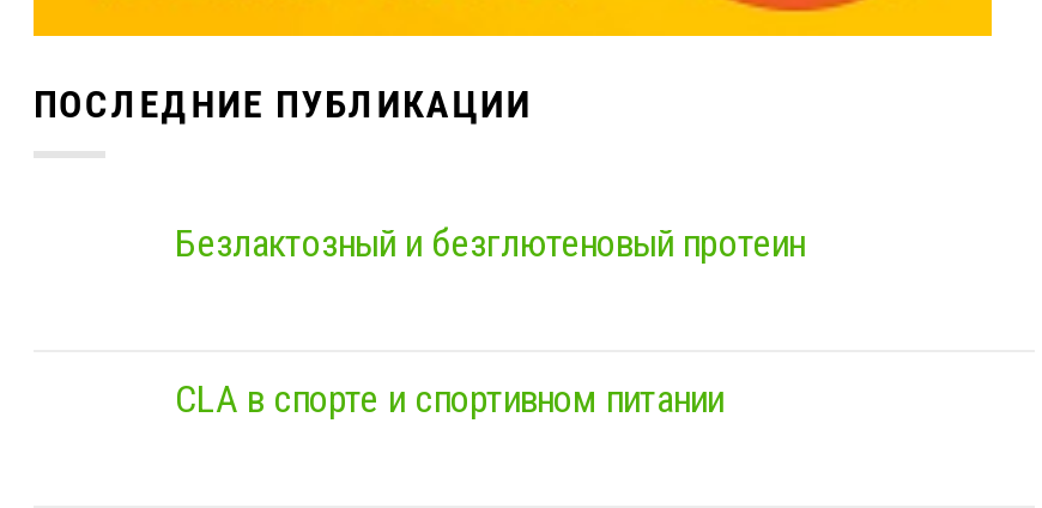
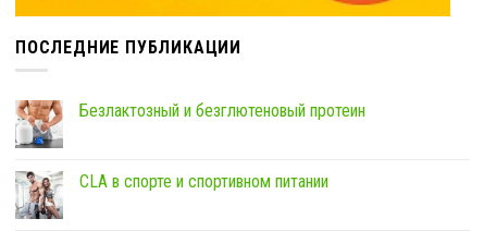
none -> [14,99,63,149] [image]
none -> [15,170,64,220] [image]

